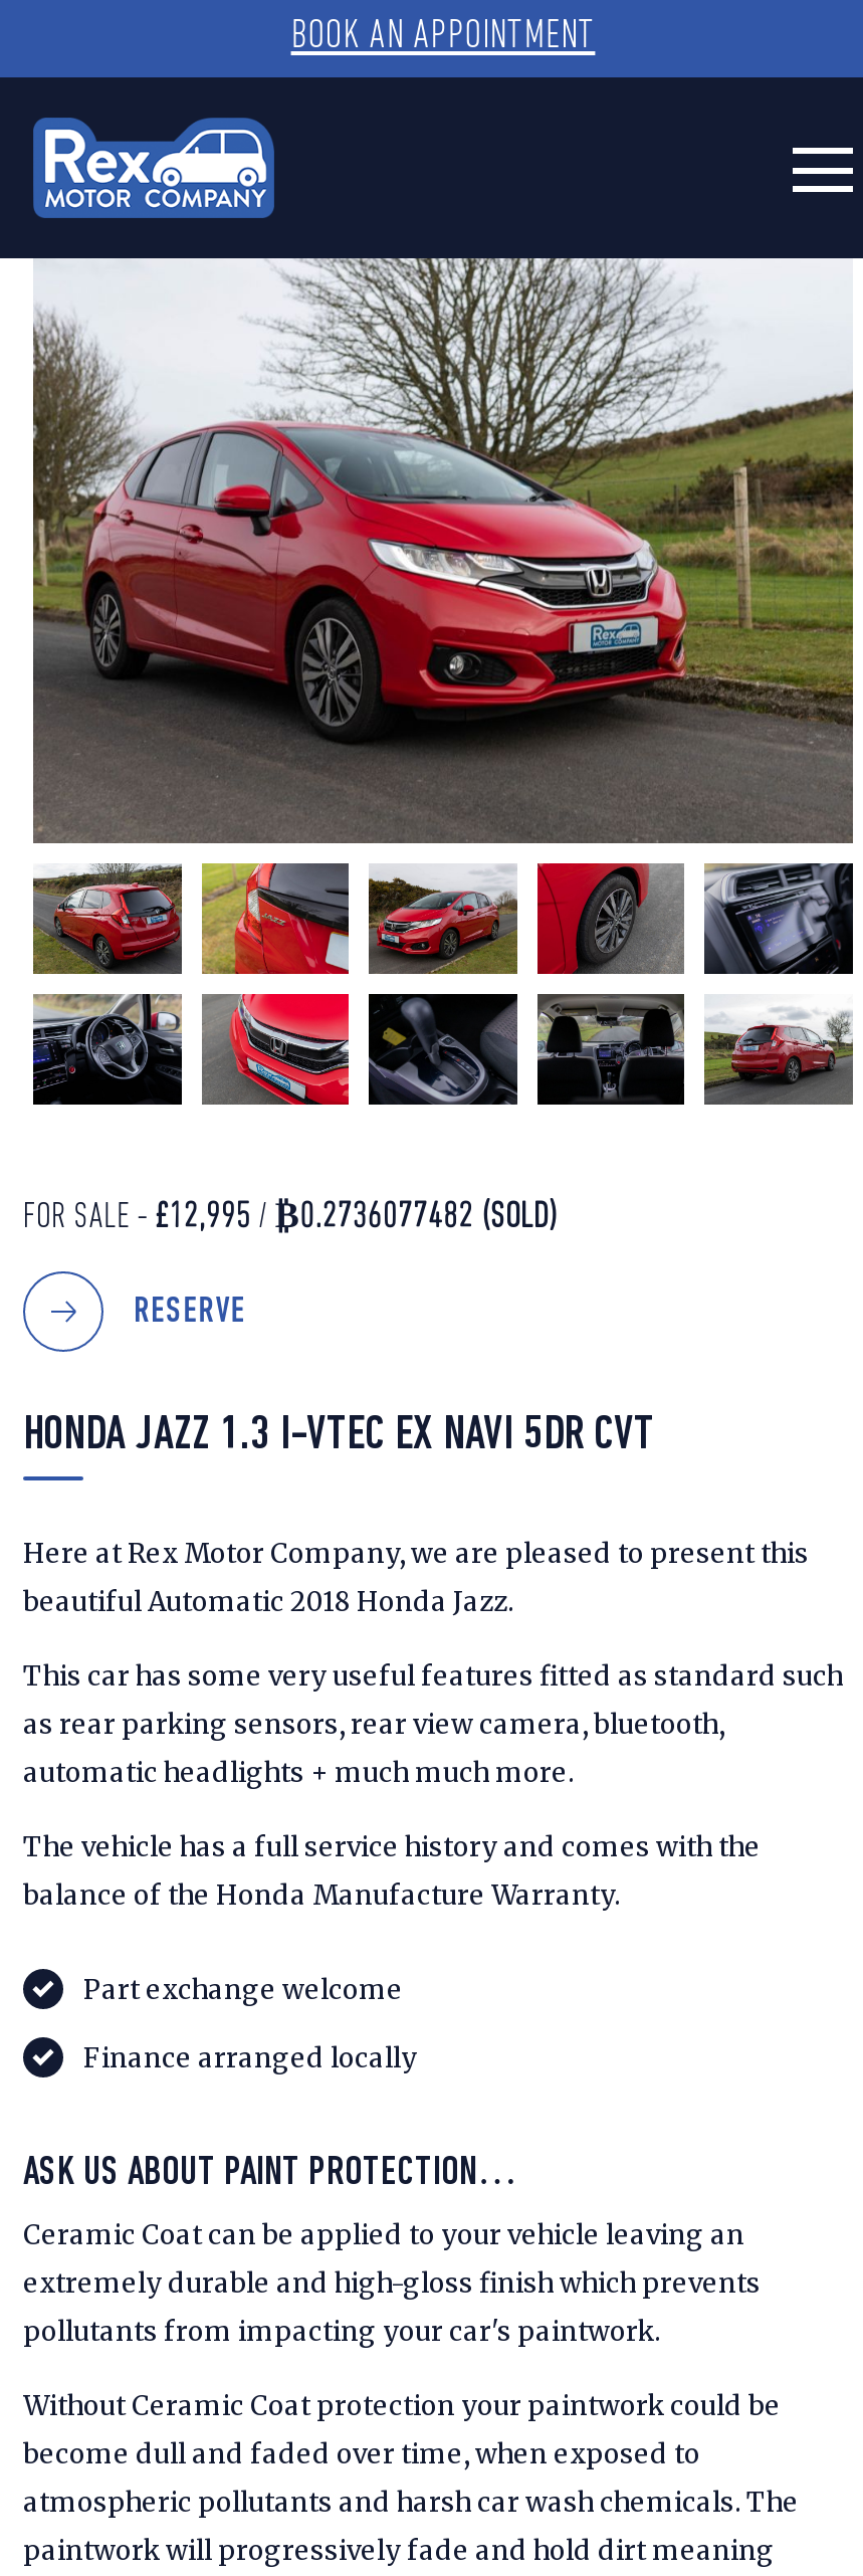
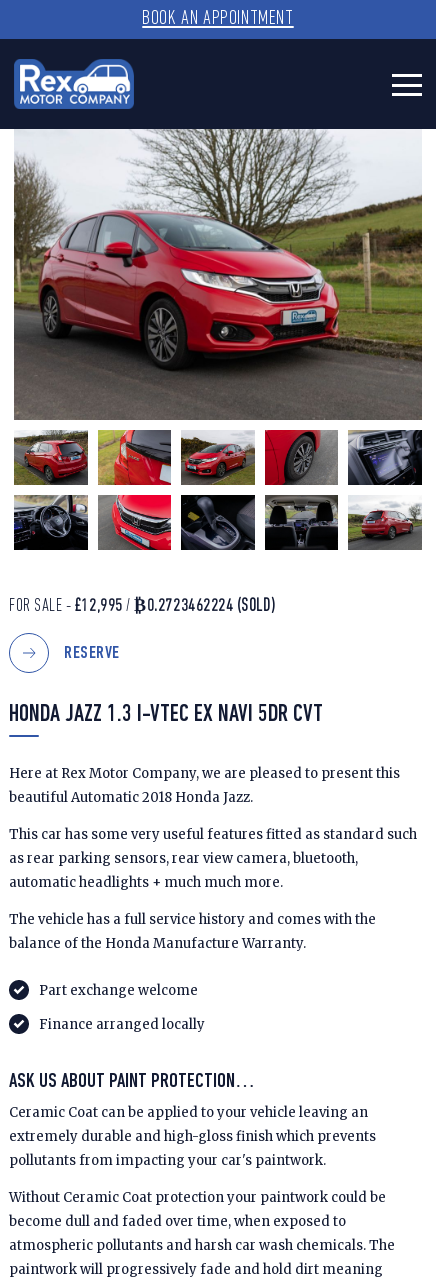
[23,1202,558,1236] FOR SALE - £12,995 / ₿0.2736077482 (SOLD) -> [9,598,275,615] FOR SALE - £12,995 / ₿0.2723462224 (SOLD)

